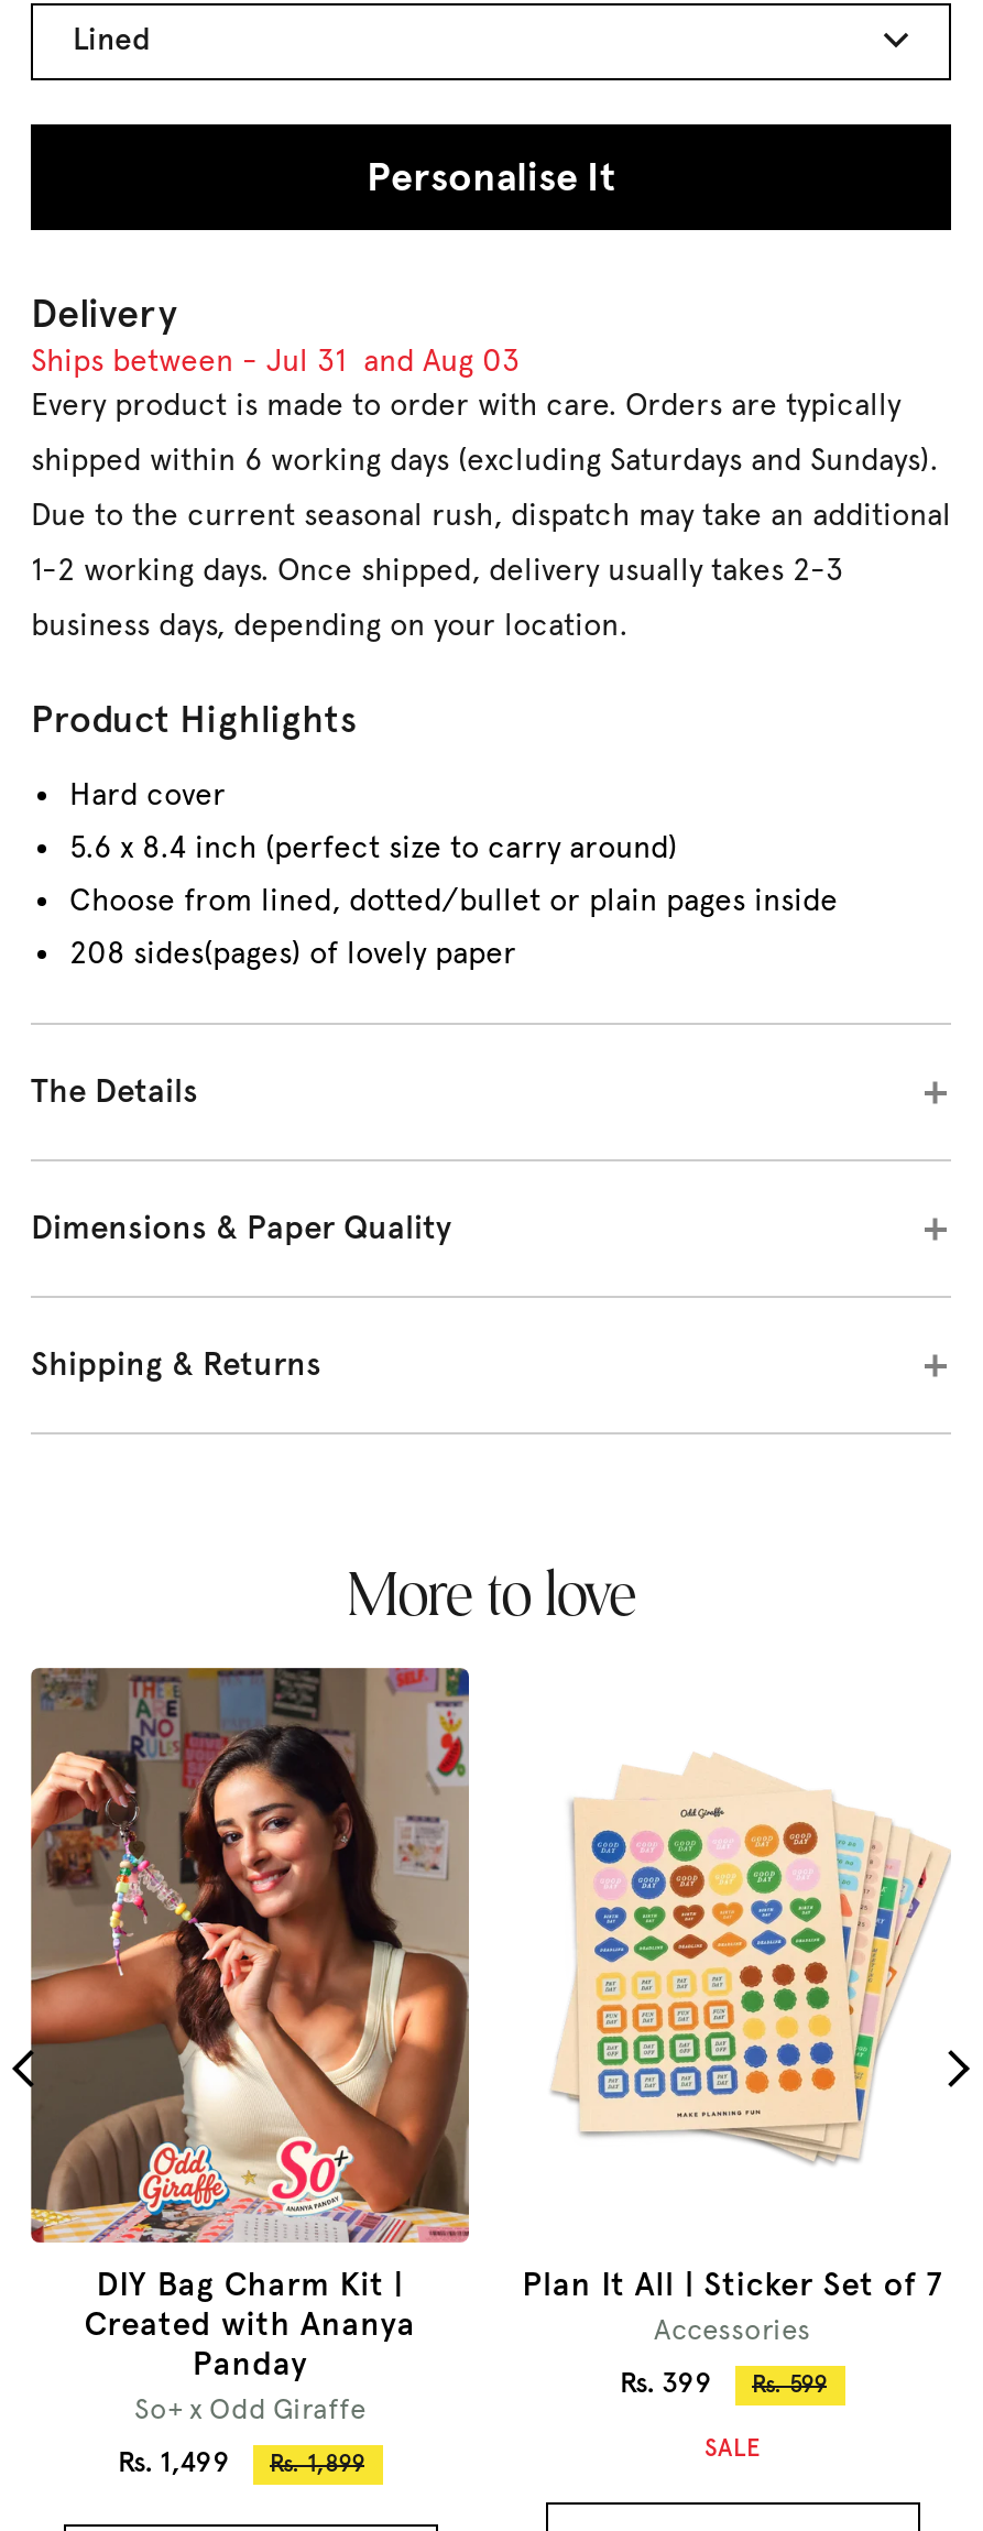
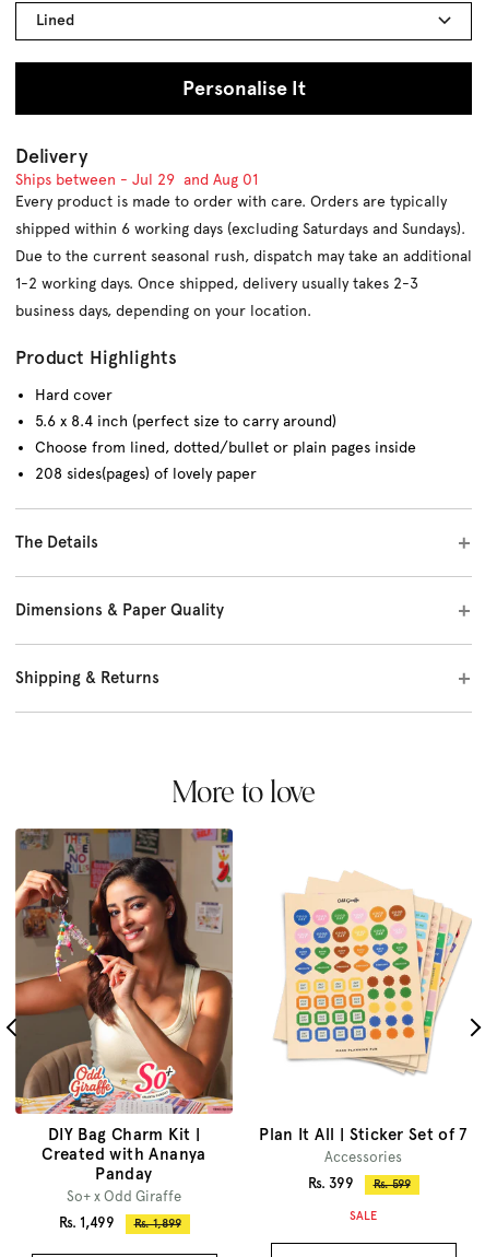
[31,342,520,378] Ships between - Jul 31 and Aug 03 -> [15,171,258,188] Ships between - Jul 29 and Aug 01

